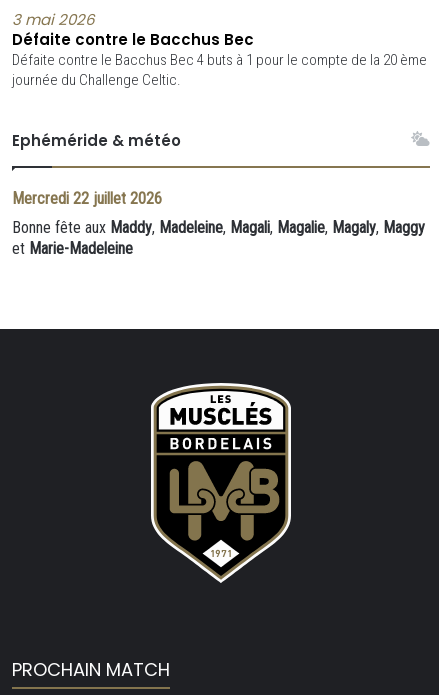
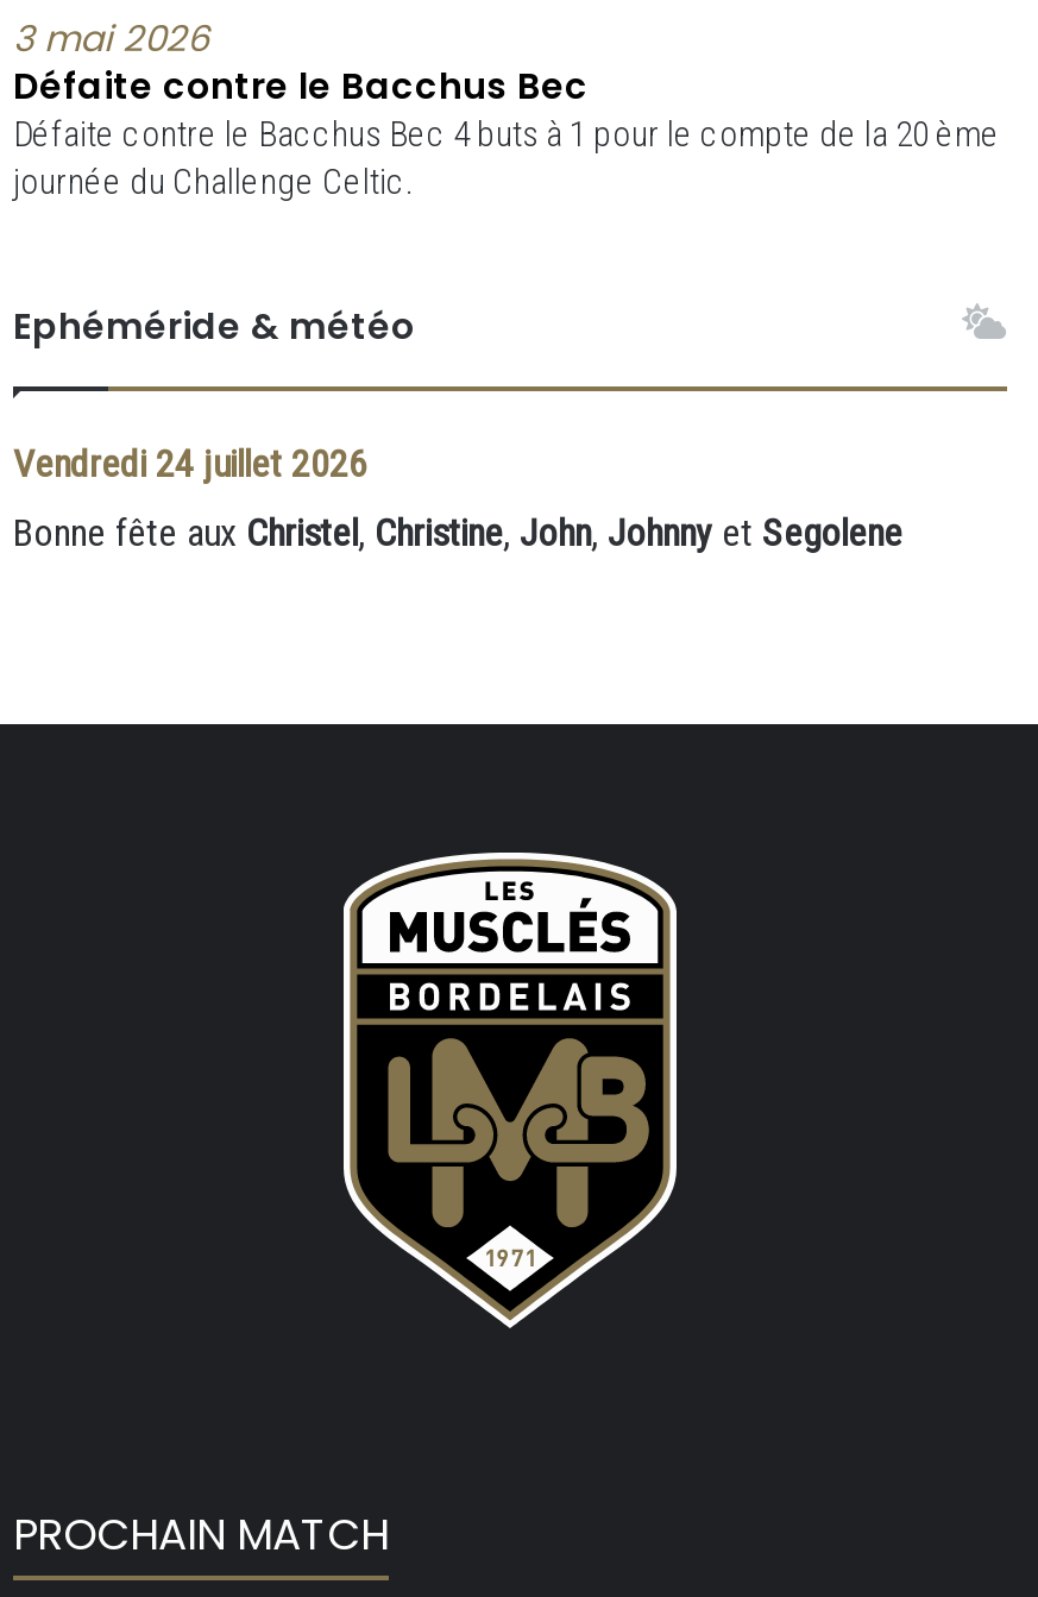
[12,189,162,208] Mercredi 22 juillet 2026 -> [13,441,367,487] Vendredi 24 juillet 2026
[12,218,425,258] Bonne fête aux Maddy, Madeleine, Magali, Magalie, Magaly, Maggy | et Marie-Madeleine -> [13,510,902,556] Bonne fête aux Christel, Christine, John, Johnny et Segolene

